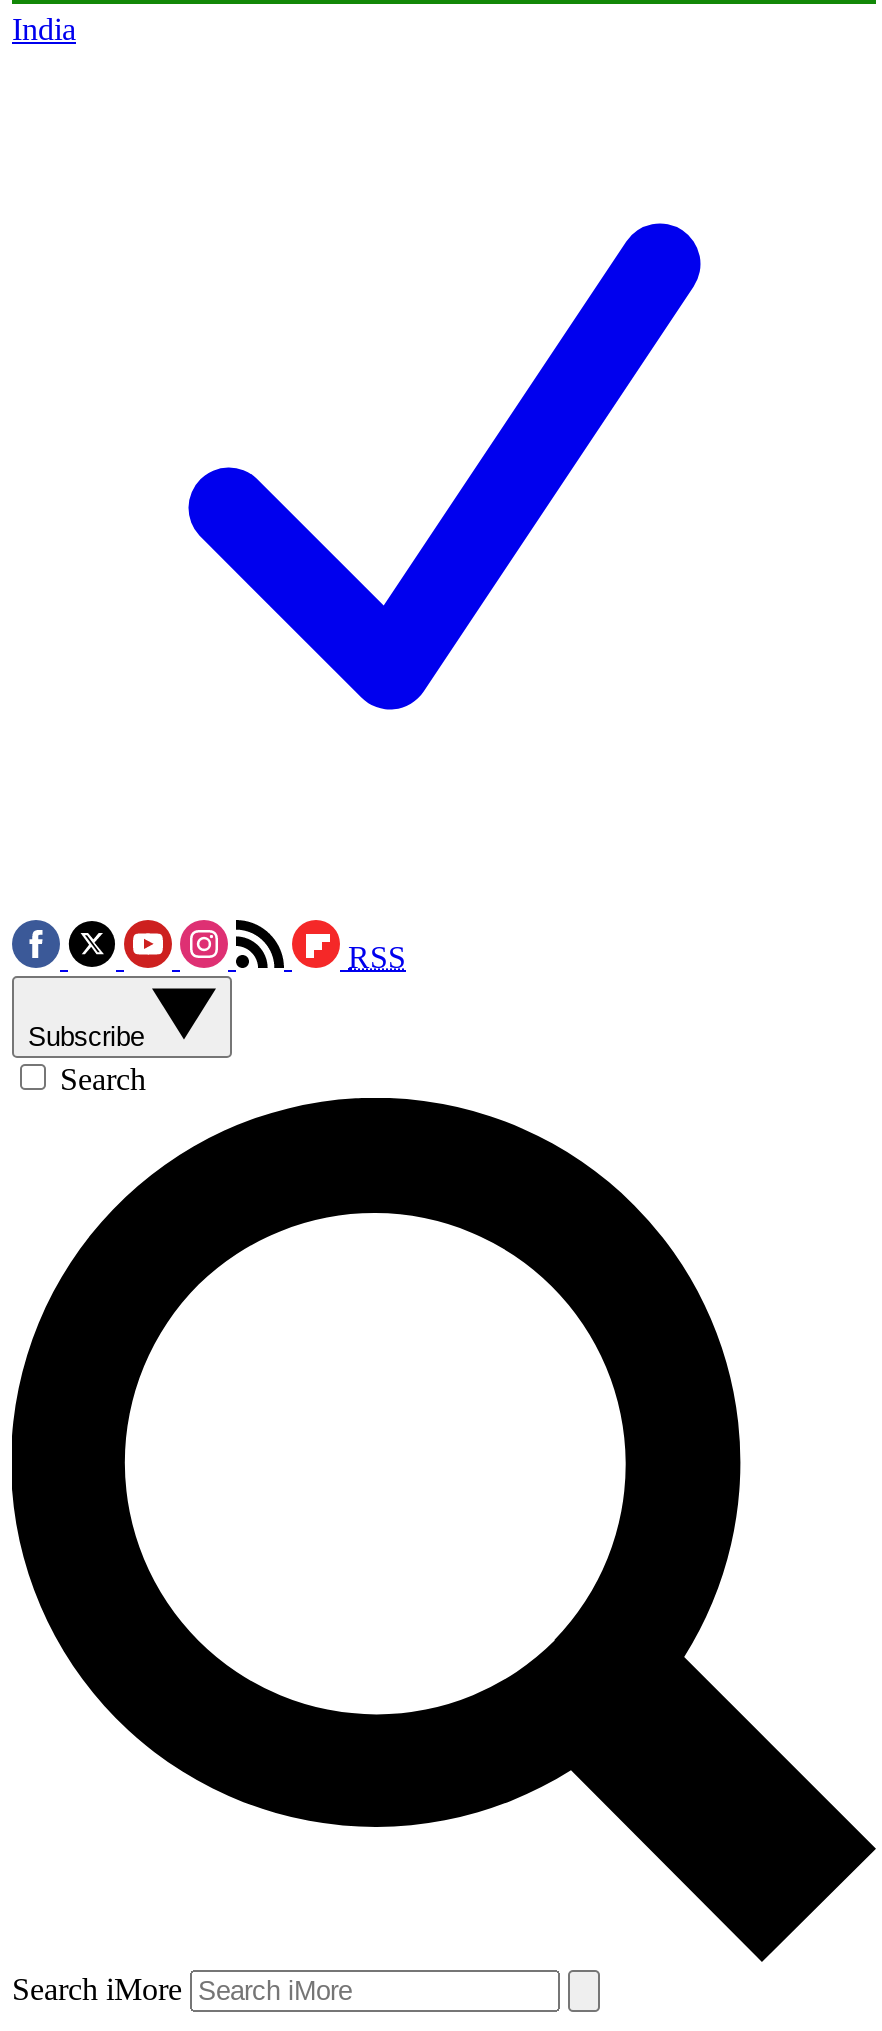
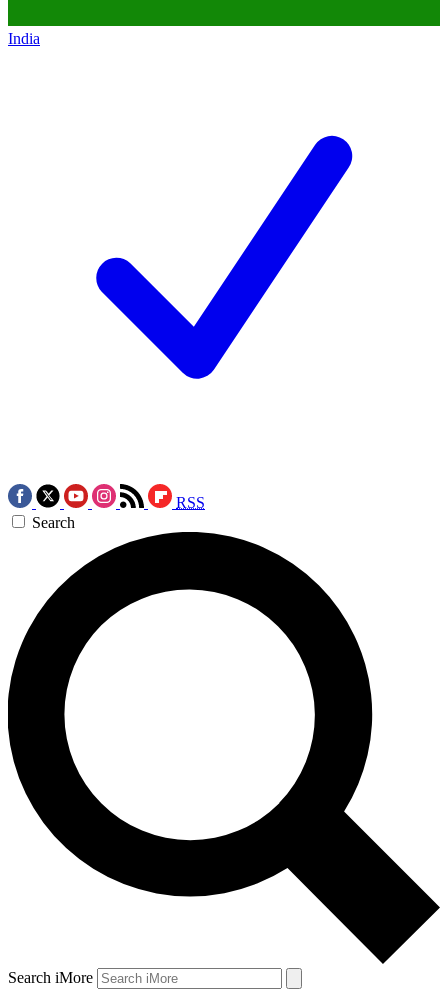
[28,1021,152,1051] Subscribe -> none

